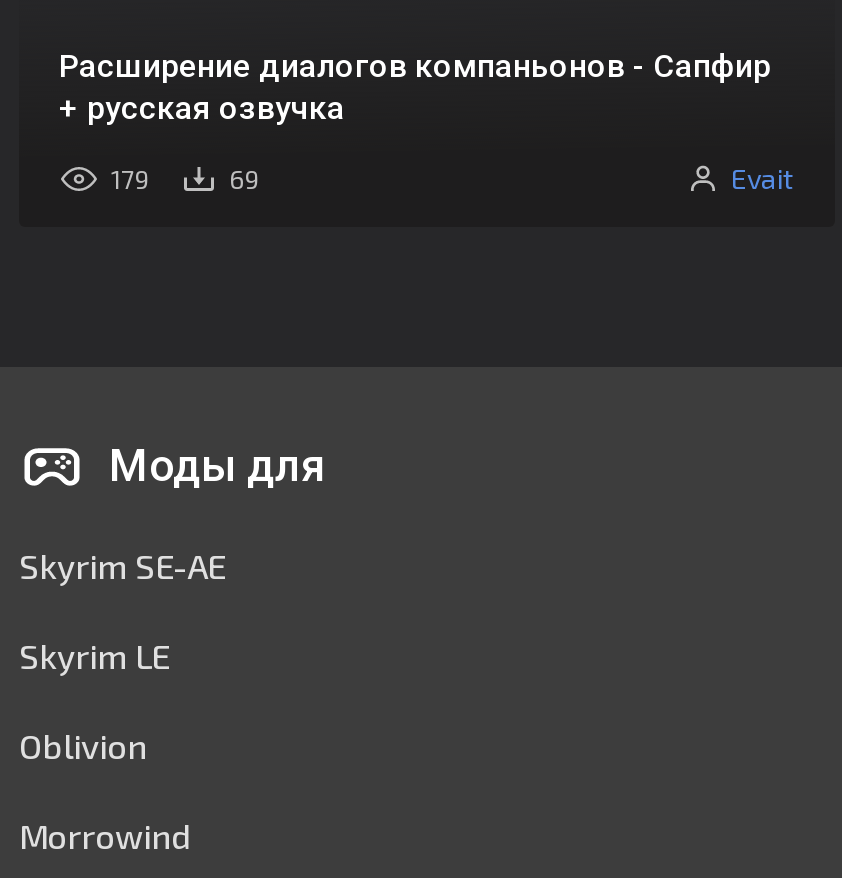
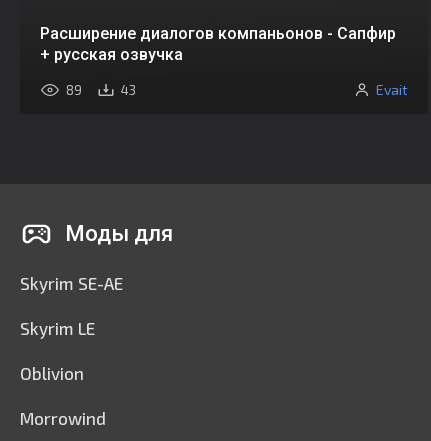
[111,162,151,194] 179 -> [66,81,82,97] 89
[229,162,261,194] 69 -> [121,81,136,97] 43

